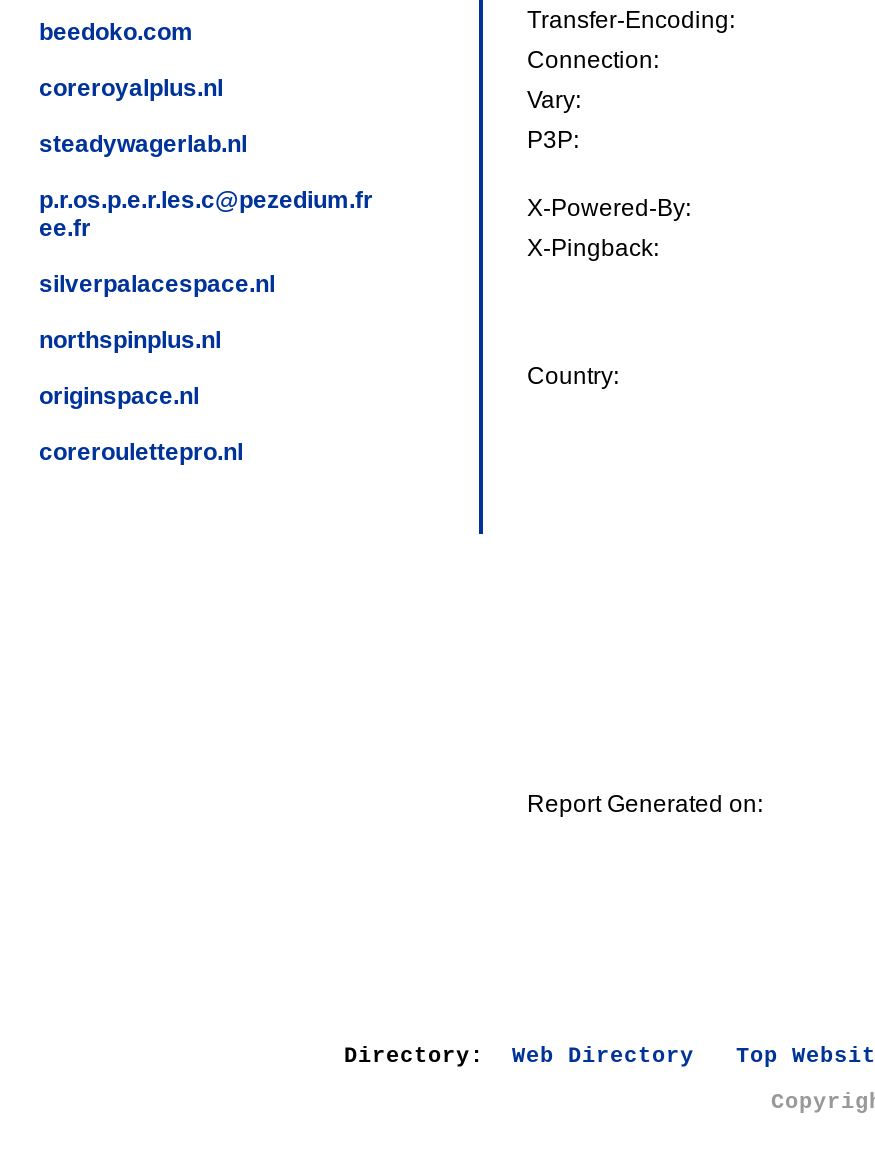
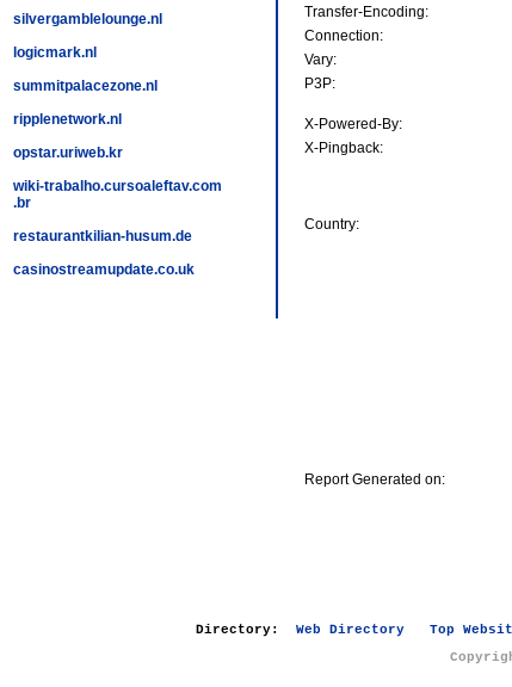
[39,18,193,46] beedoko.com -> [13,11,162,27] silvergamblelounge.nl
[39,74,223,102] coreroyalplus.nl -> [13,44,97,61] logicmark.nl
[39,130,247,158] steadywagerlab.nl -> [13,78,158,94] summitpalacezone.nl
[39,186,373,242] p.r.os.p.e.r.les.c@pezedium.fr | ee.fr -> [13,111,122,128] ripplenetwork.nl
[39,270,275,298] silverpalacespace.nl -> [13,144,123,161] opstar.uriweb.kr
[39,326,221,354] northspinplus.nl -> [13,178,222,211] wiki-trabalho.cursoaleftav.com | .br
[39,382,199,410] originspace.nl -> [13,228,192,245] restaurantkilian-husum.de
[39,438,243,466] coreroulettepro.nl -> [13,261,195,278] casinostreamupdate.co.uk

